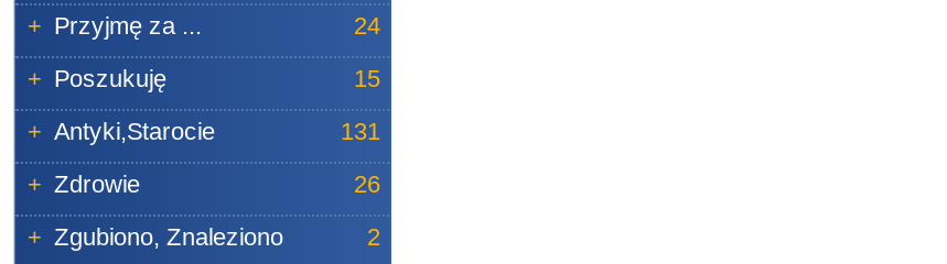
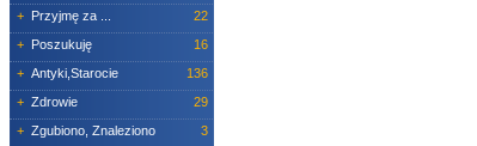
[354,12,380,38] 24 -> [194,8,208,23] 22
[354,65,380,91] 15 -> [194,37,208,51] 16
[341,118,380,144] 131 -> [186,66,208,80] 136
[354,170,380,197] 26 -> [194,95,208,109] 29
[367,223,380,250] 2 -> [201,123,208,138] 3

